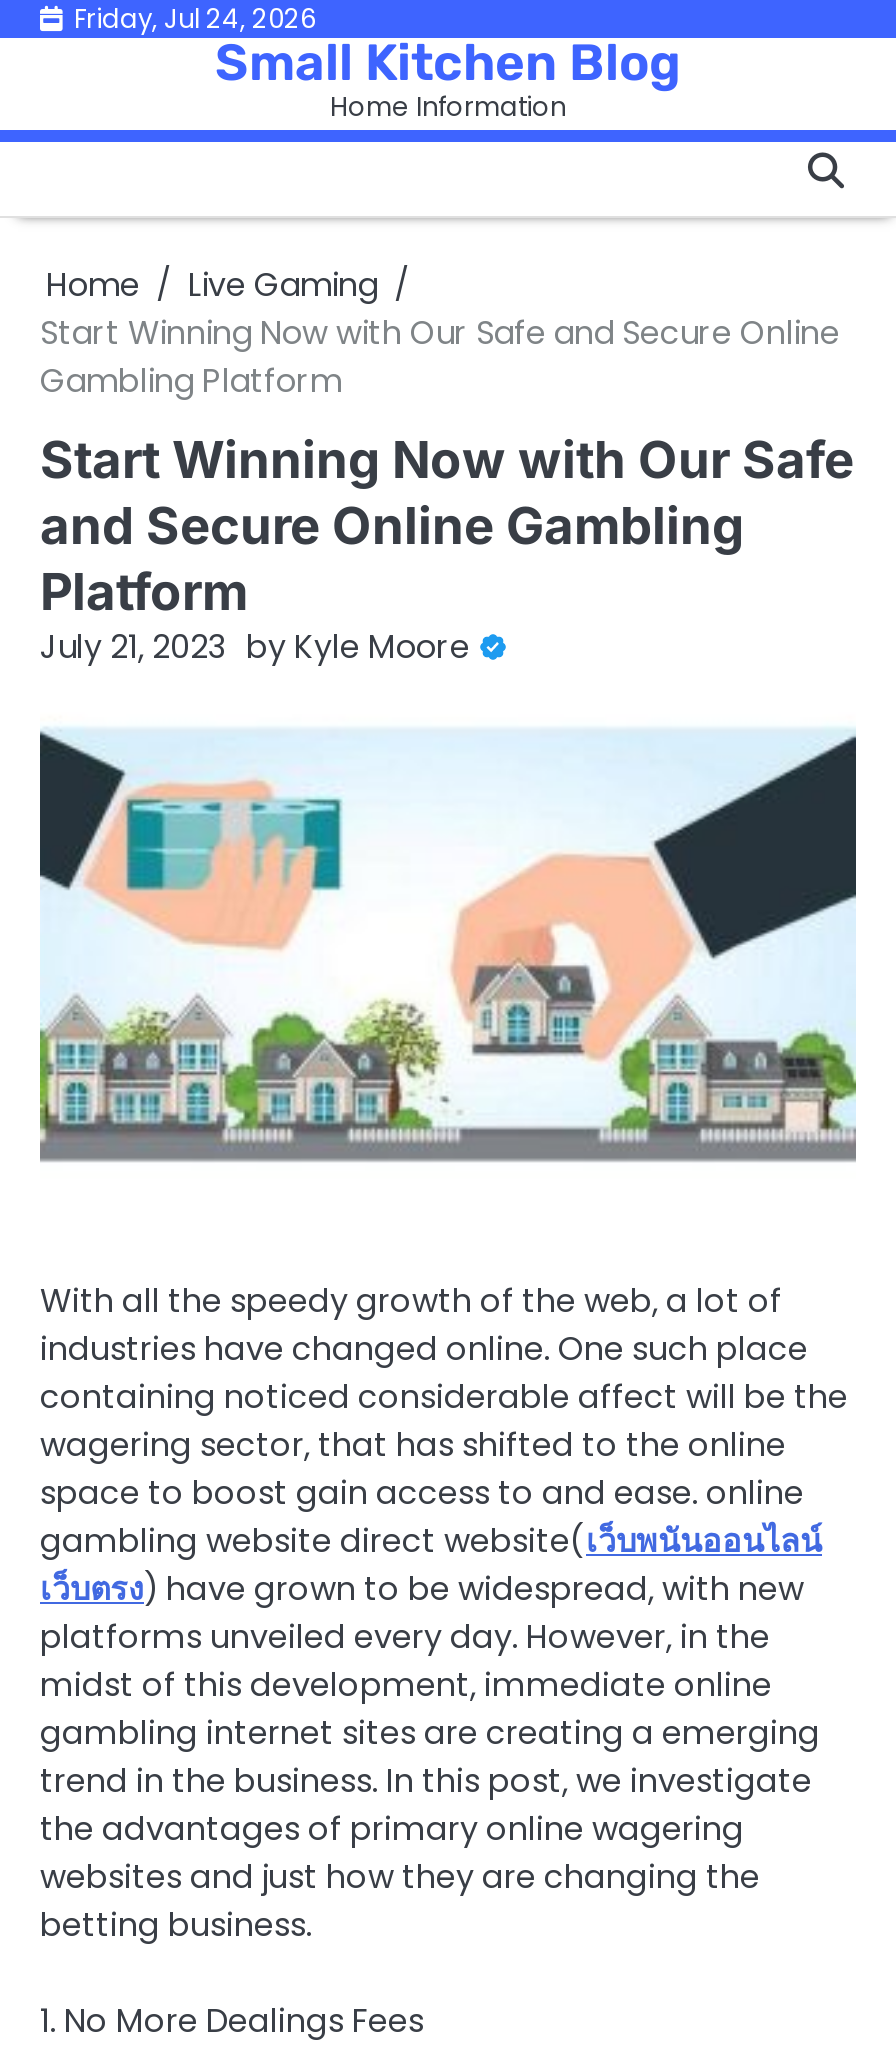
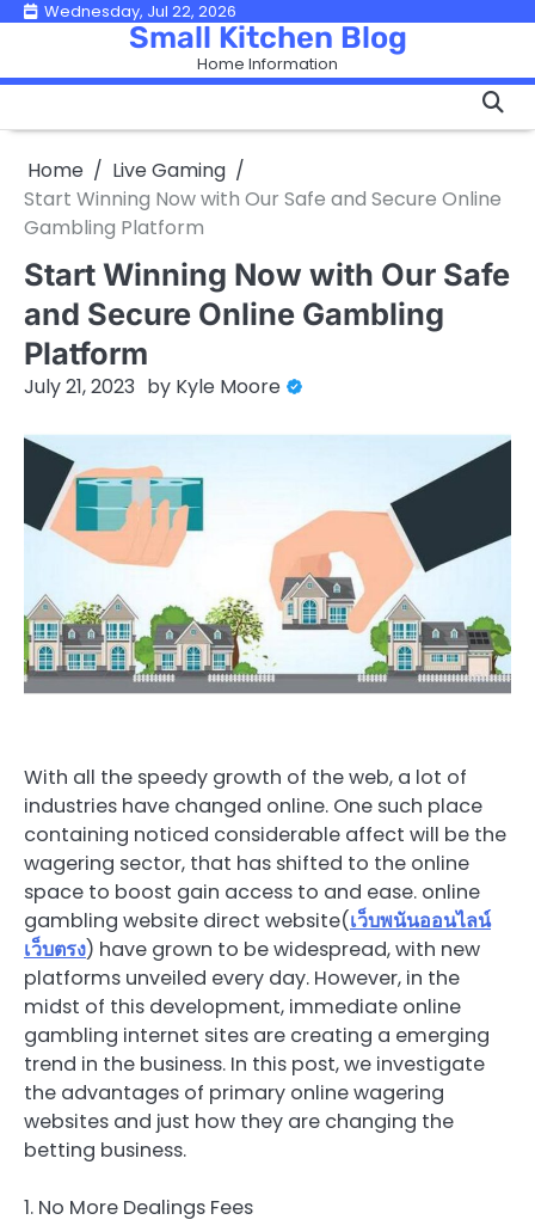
[74,0,316,38] Friday, Jul 24, 2026 -> [44,0,236,23] Wednesday, Jul 22, 2026

